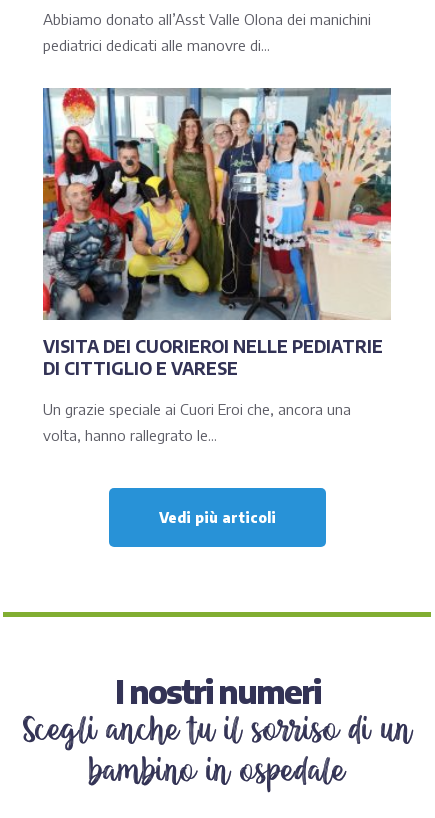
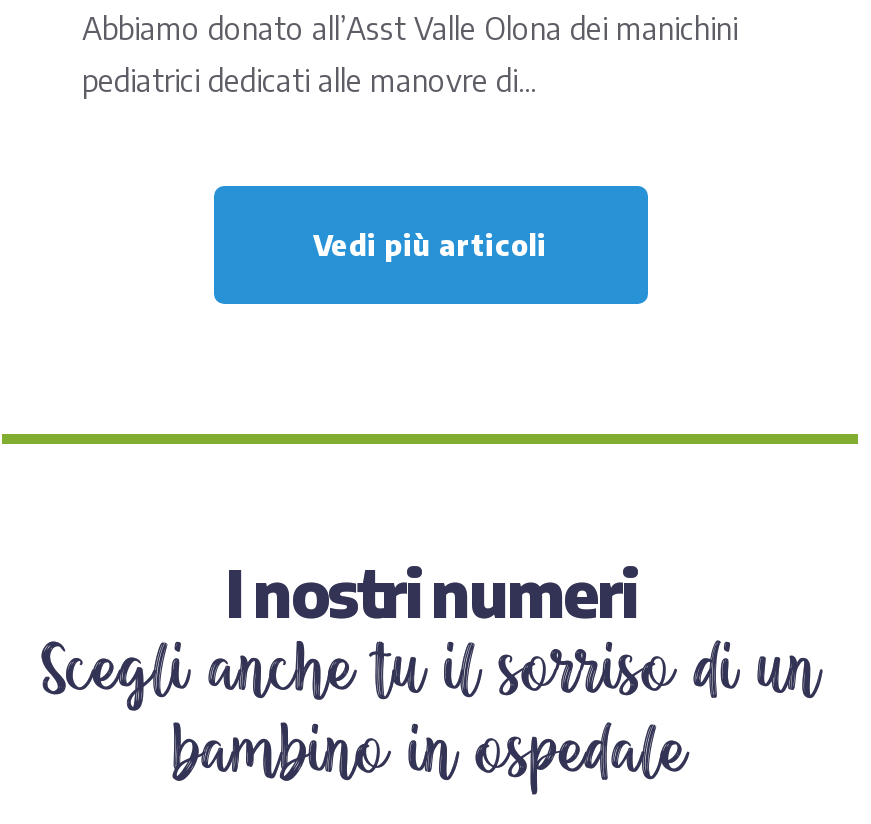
[42,87,392,444] [image] | VISITA DEI CUORIEROI NELLE PEDIATRIE | DI CITTIGLIO E VARESE | Un grazie speciale ai Cuori Eroi che, ancora una | volta, hanno rallegrato le... -> none

